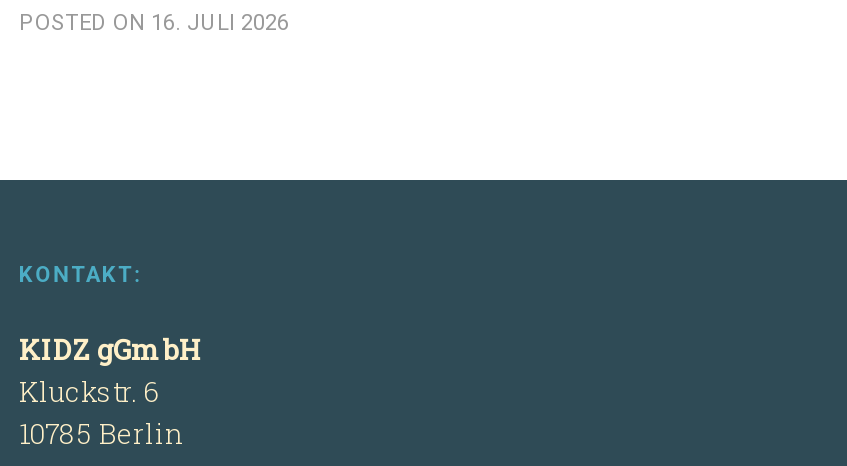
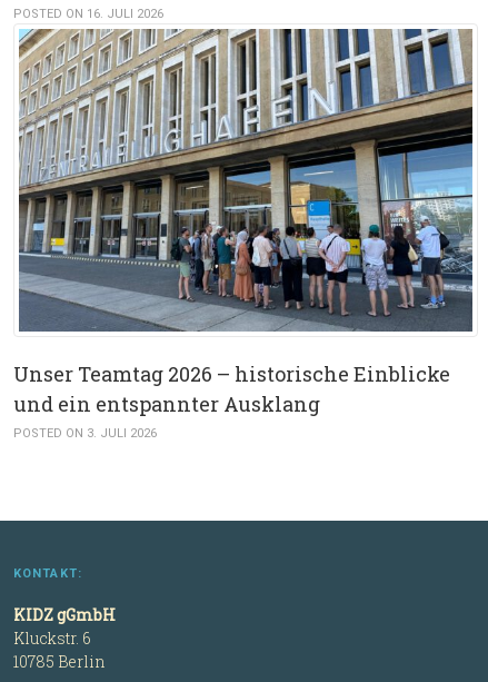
none -> [13,28,474,441] [image] | Unser Teamtag 2026 – historische Einblicke | und ein entspannter Ausklang | POSTED ON 3. JULI 2026

